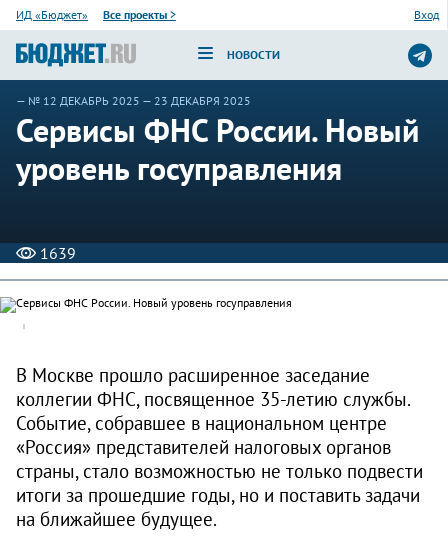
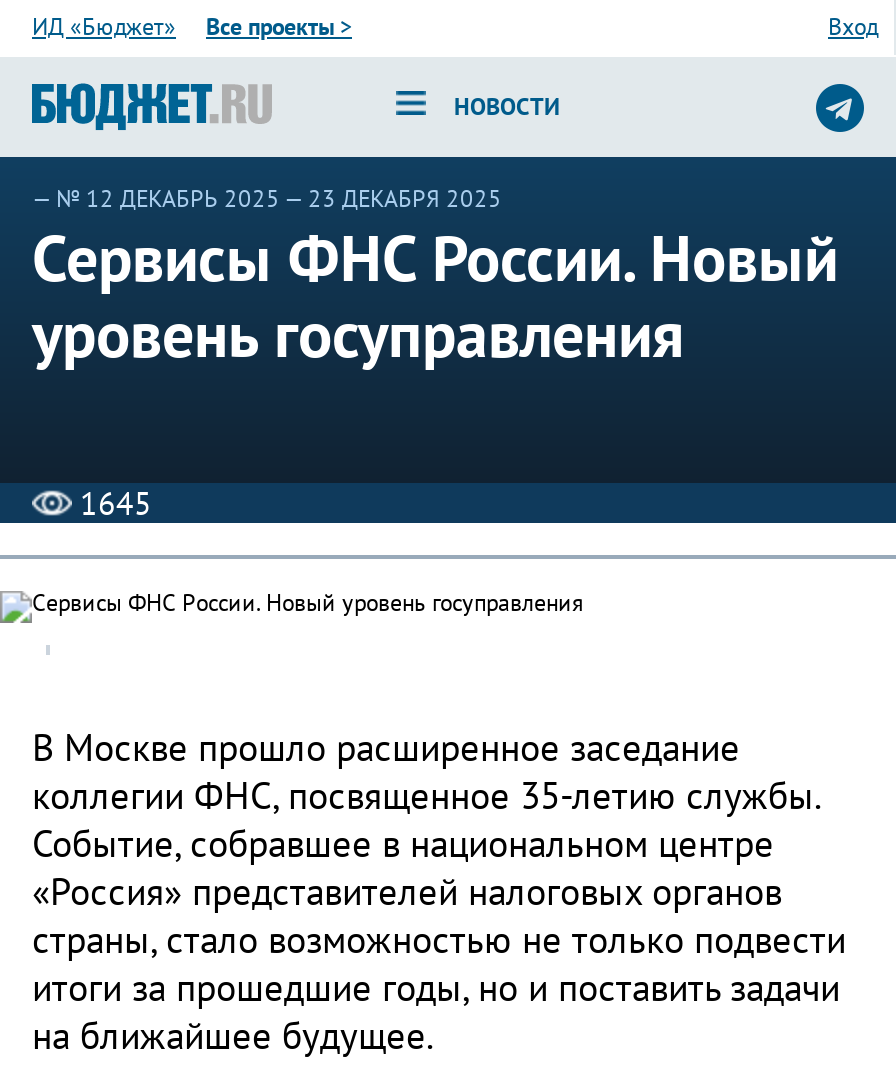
[40,243,76,263] 1639 -> [80,483,152,523] 1645

